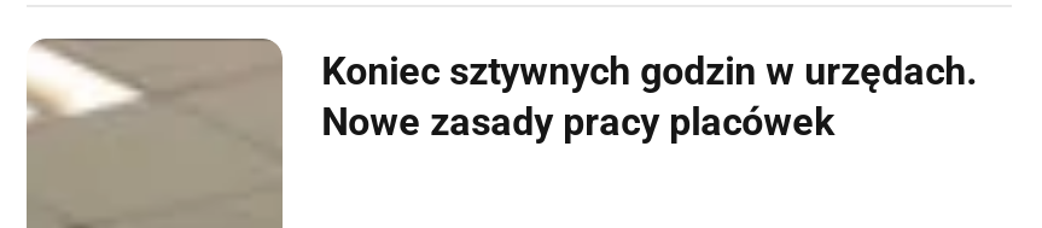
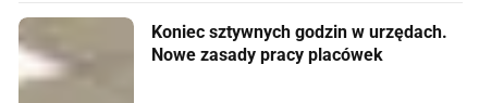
[24,45,140,192] [image] -> [17,20,69,88] [image]

